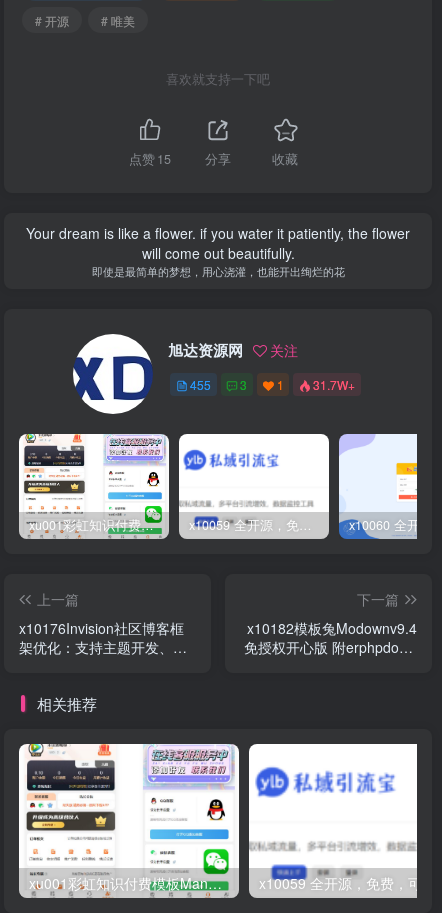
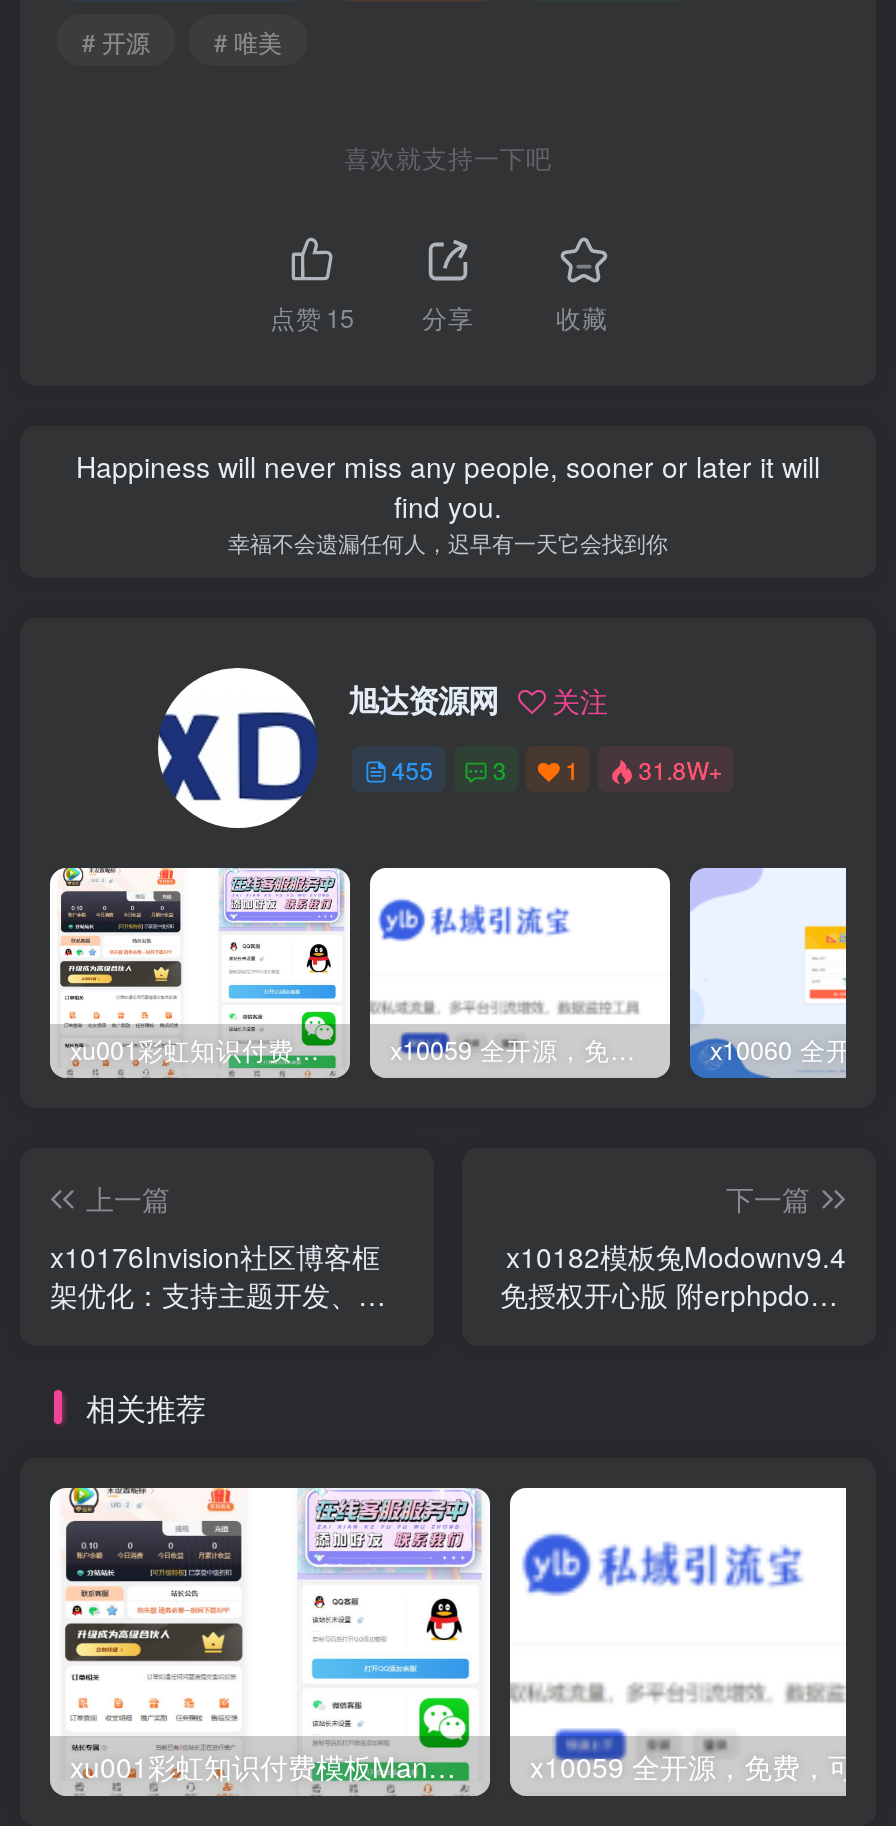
[26,223,410,279] Your dream is like a flower. if you water it patiently, the flower | will come out beautifully. | 即使是最简单的梦想，用心浇灌，也能开出绚烂的花 -> [76,446,820,558] Happiness will never miss any people, sooner or later it will | find you. | 幸福不会遗漏任何人，迟早有一天它会找到你
[190,376,355,393] 455 3 1 31.7W+ -> [392,753,722,787] 455 3 1 31.8W+

